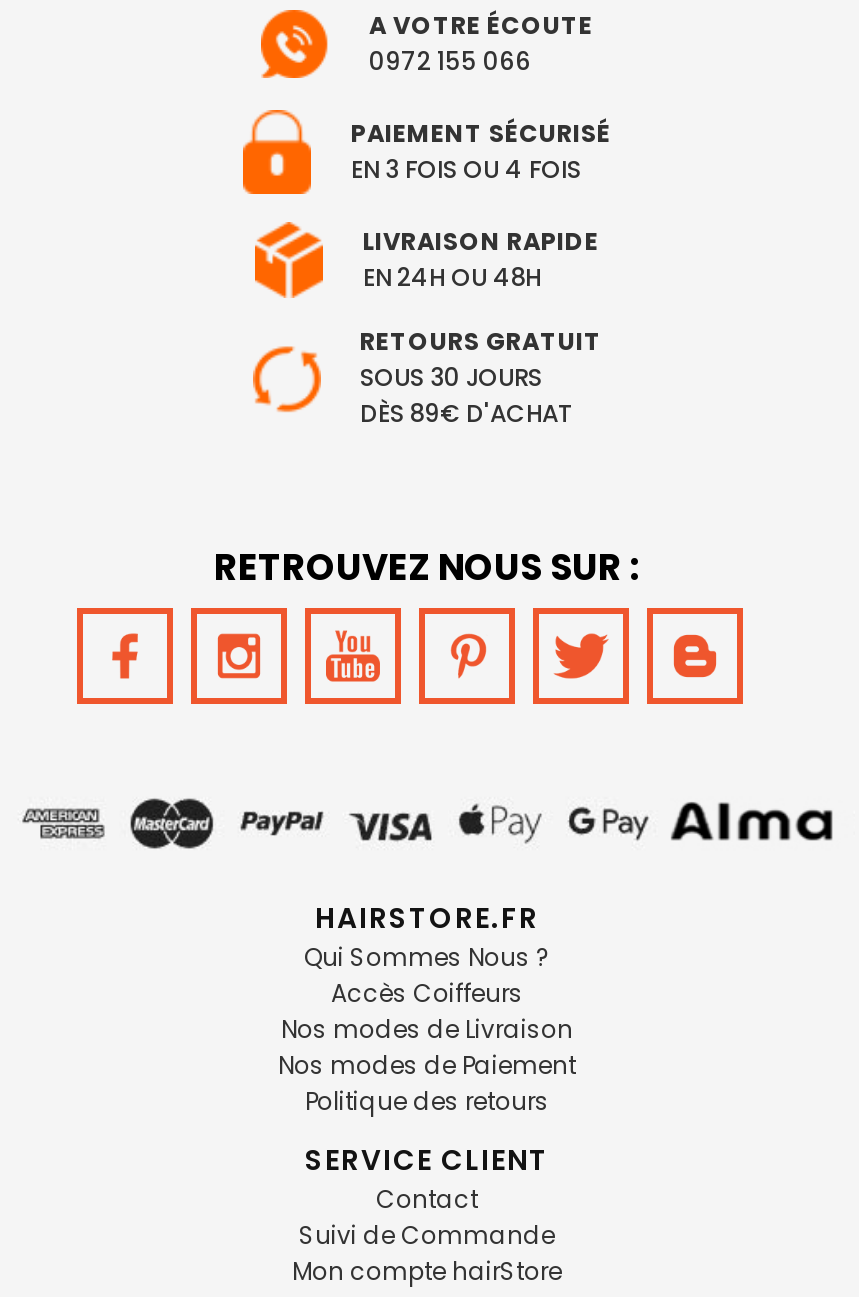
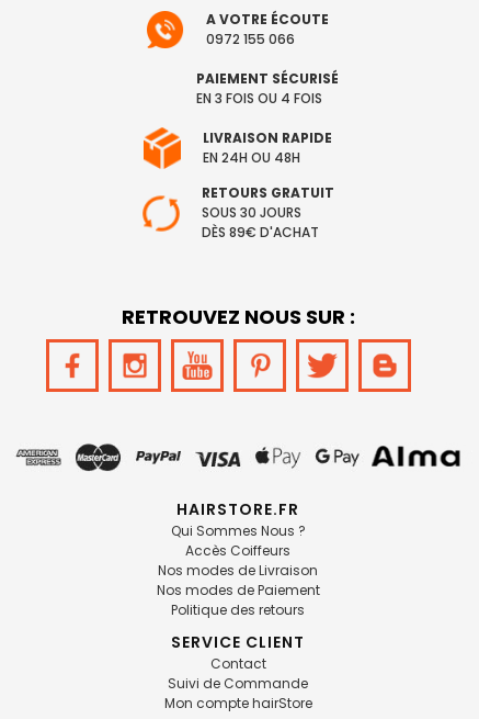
[241,108,313,196] [image] -> none

